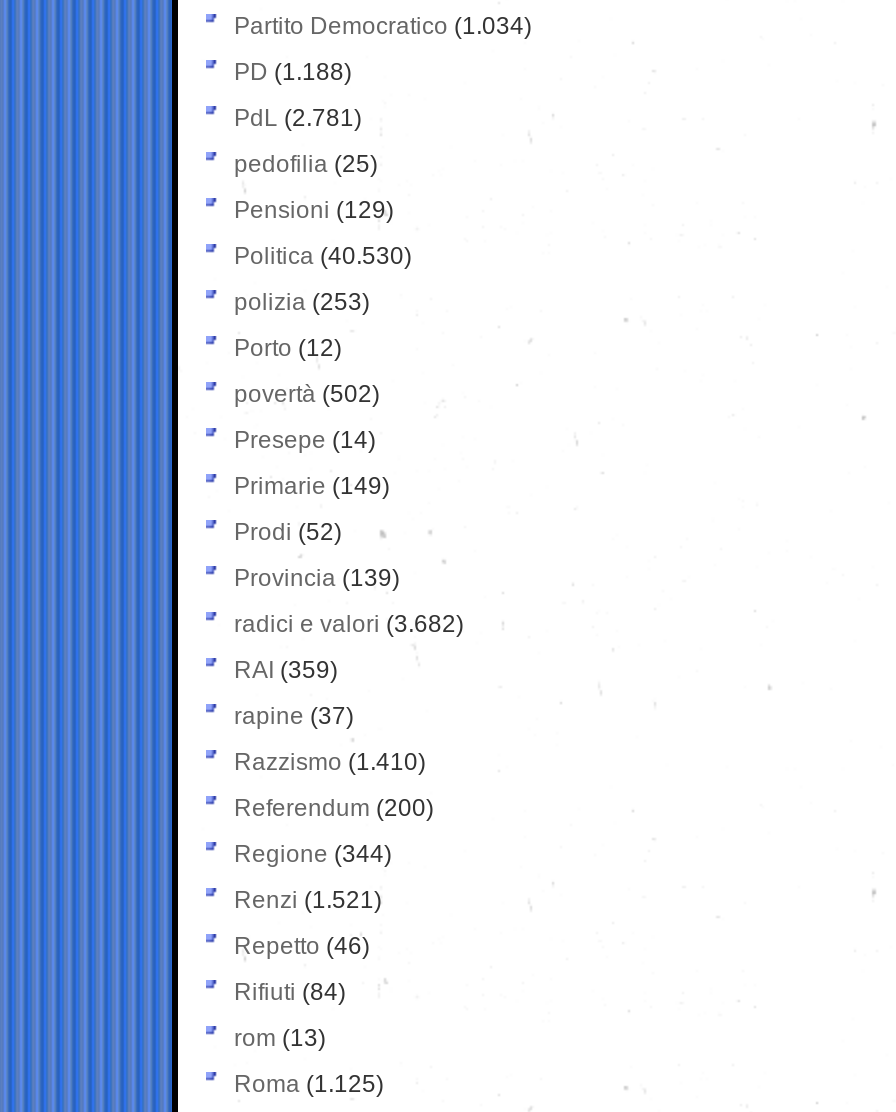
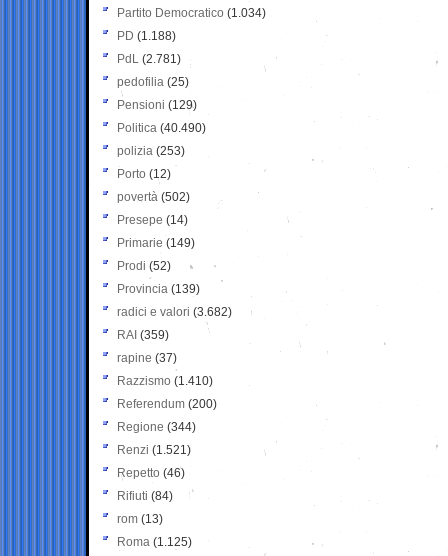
[234,242,412,270] Politica (40.530) -> [117,121,206,135] Politica (40.490)

